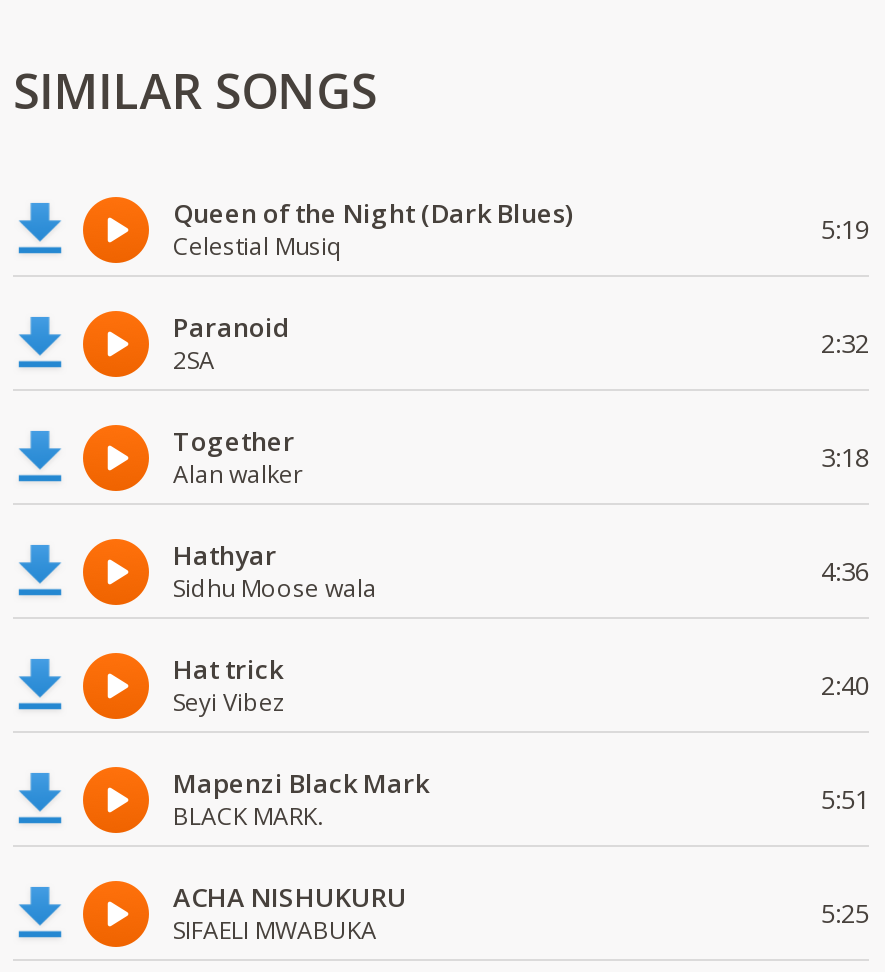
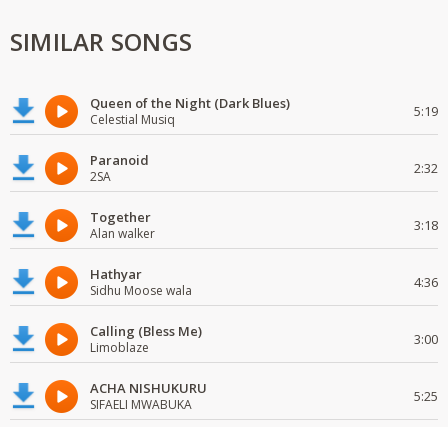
[173,651,869,833] Hat trick | Seyi Vibez | 2:40 | Mapenzi Black Mark | BLACK MARK. | 5:51 -> [90,322,438,356] Calling (Bless Me) | Limoblaze | 3:00

